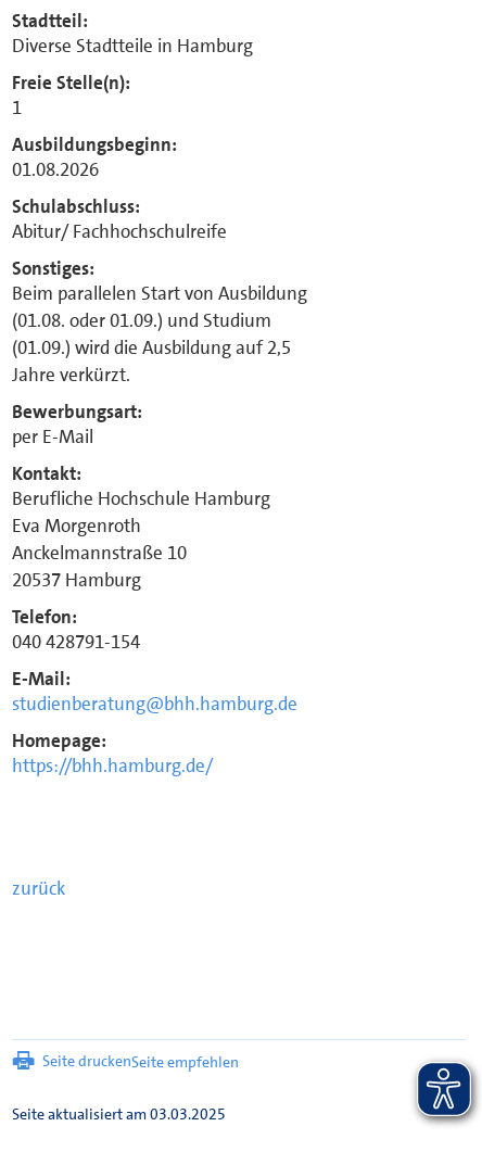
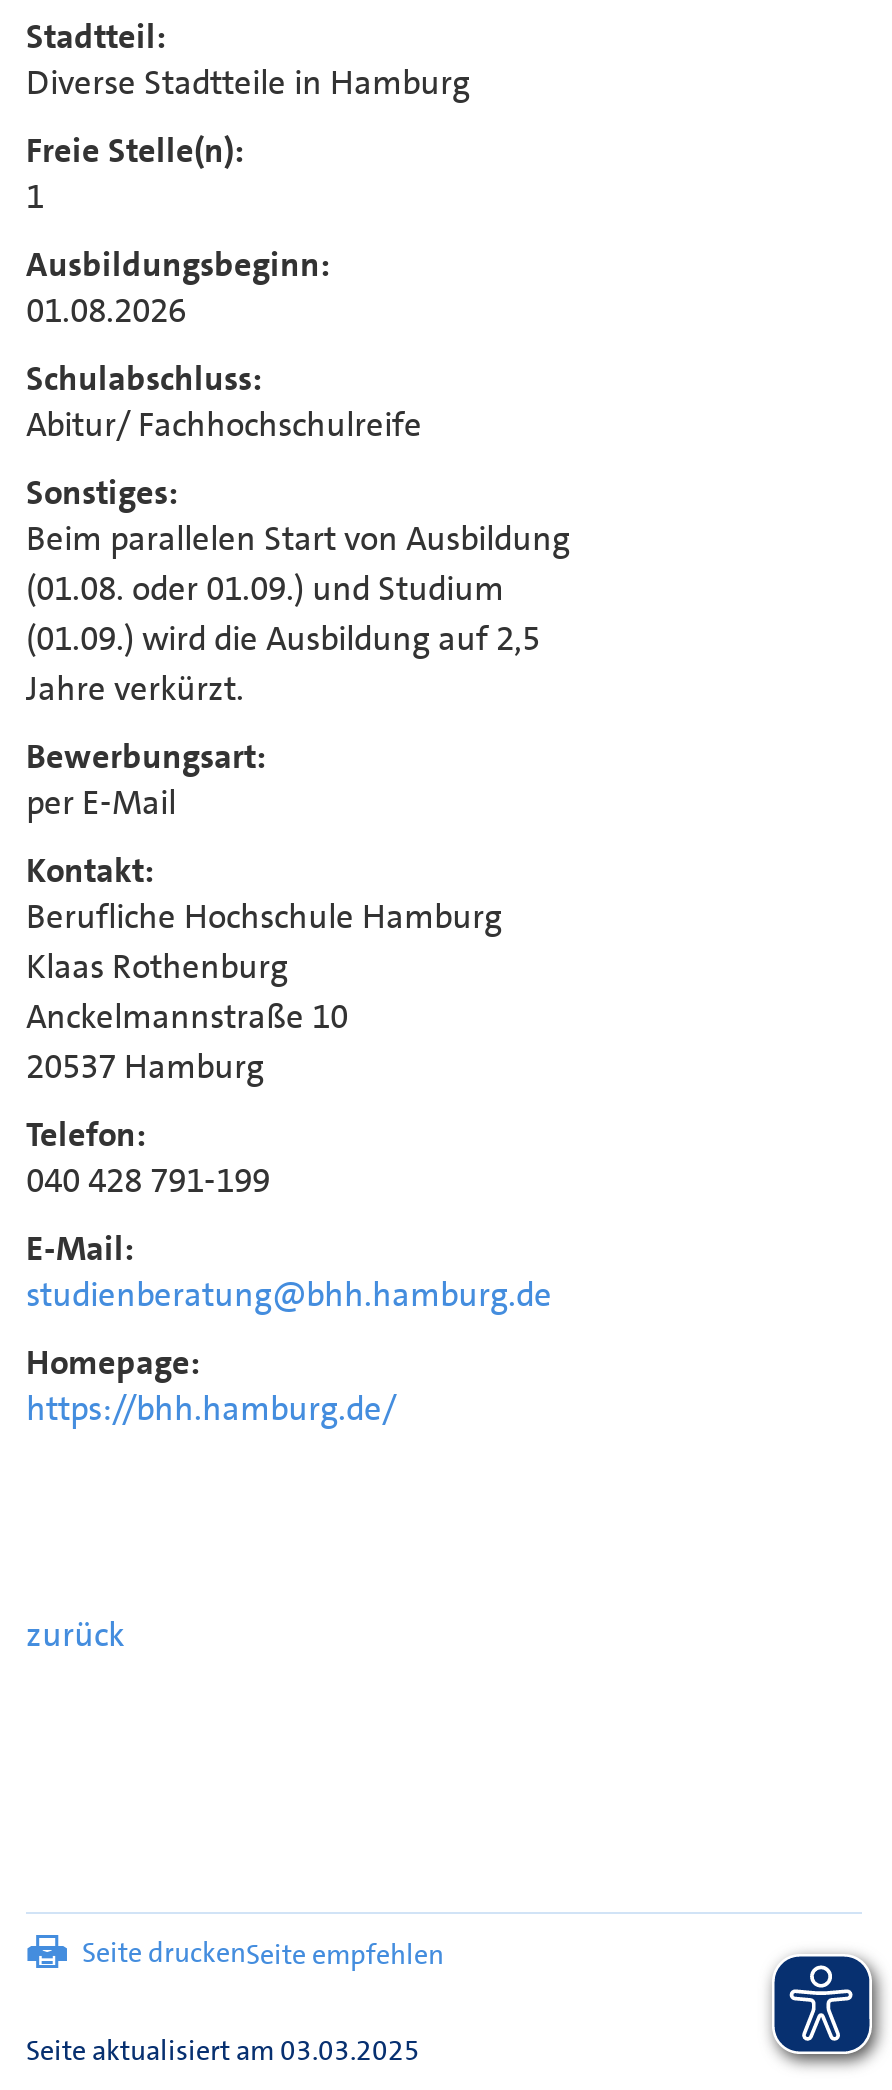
[12,514,141,538] Eva Morgenroth -> [26,944,288,988] Klaas Rothenburg
[12,630,140,654] 040 428791-154 -> [26,1158,270,1202] 040 428 791-199

